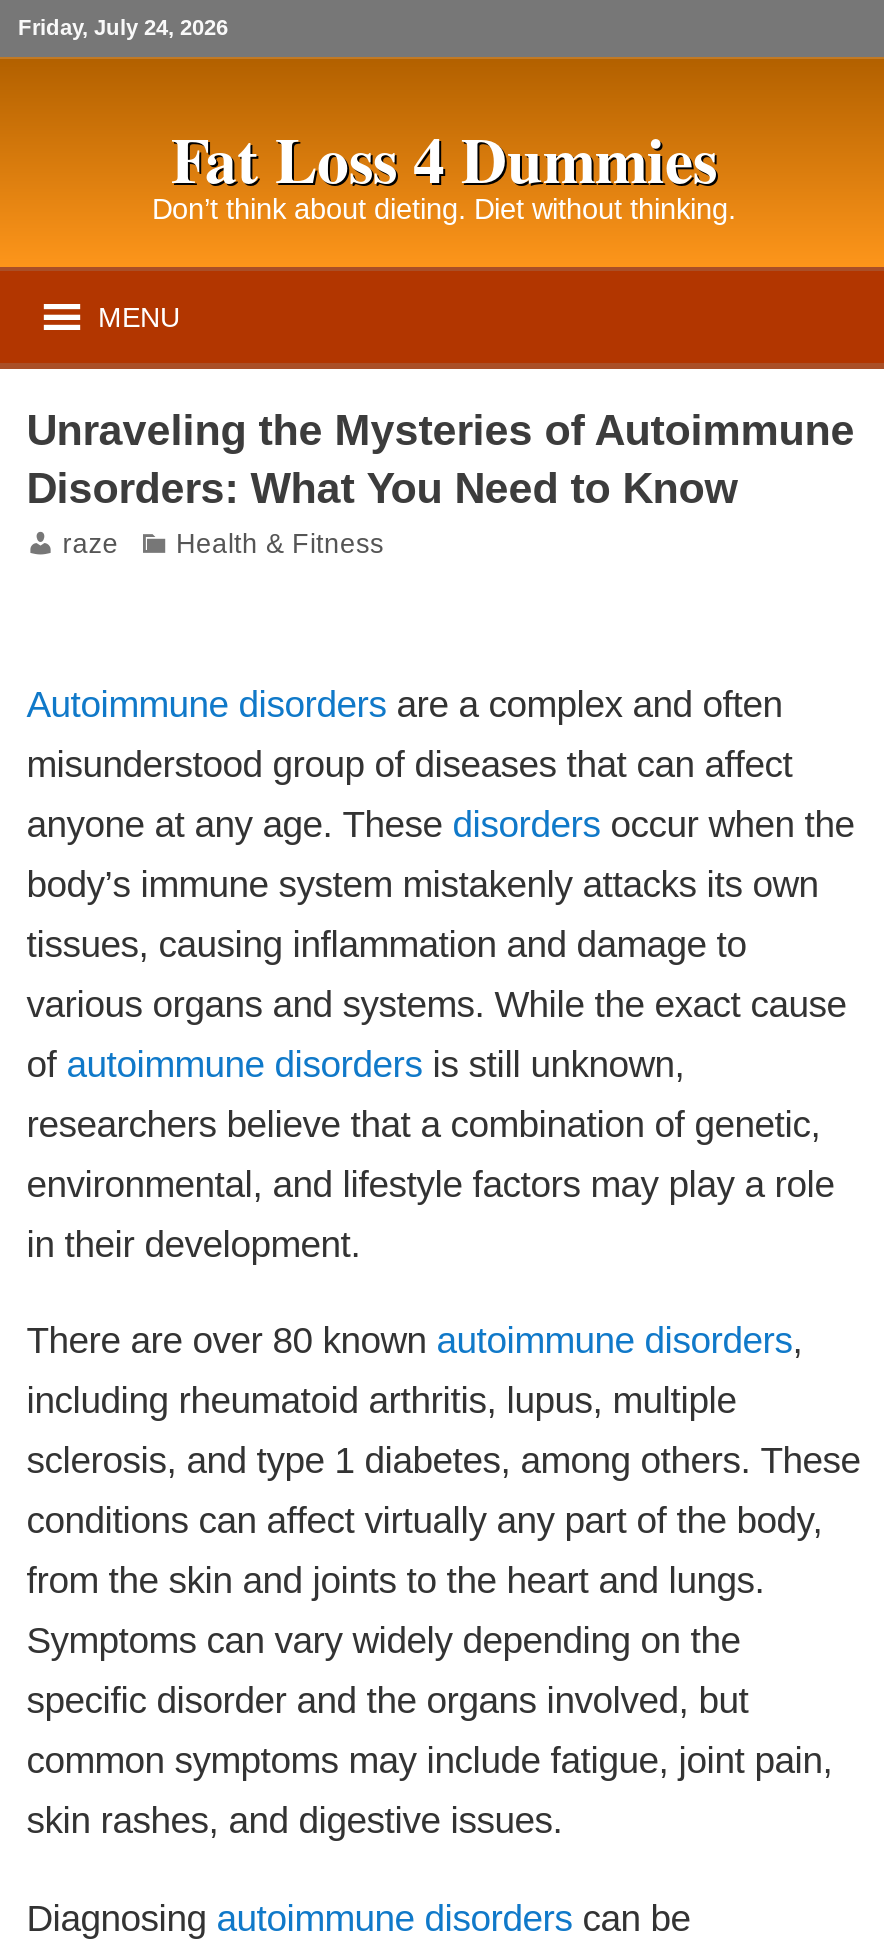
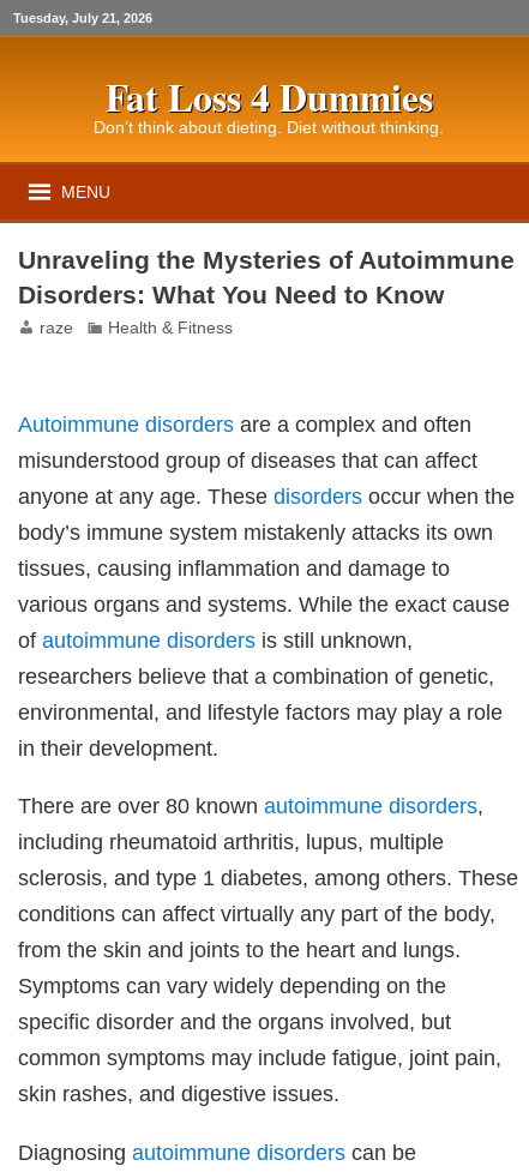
[18,14,228,38] Friday, July 24, 2026 -> [13,10,152,25] Tuesday, July 21, 2026

